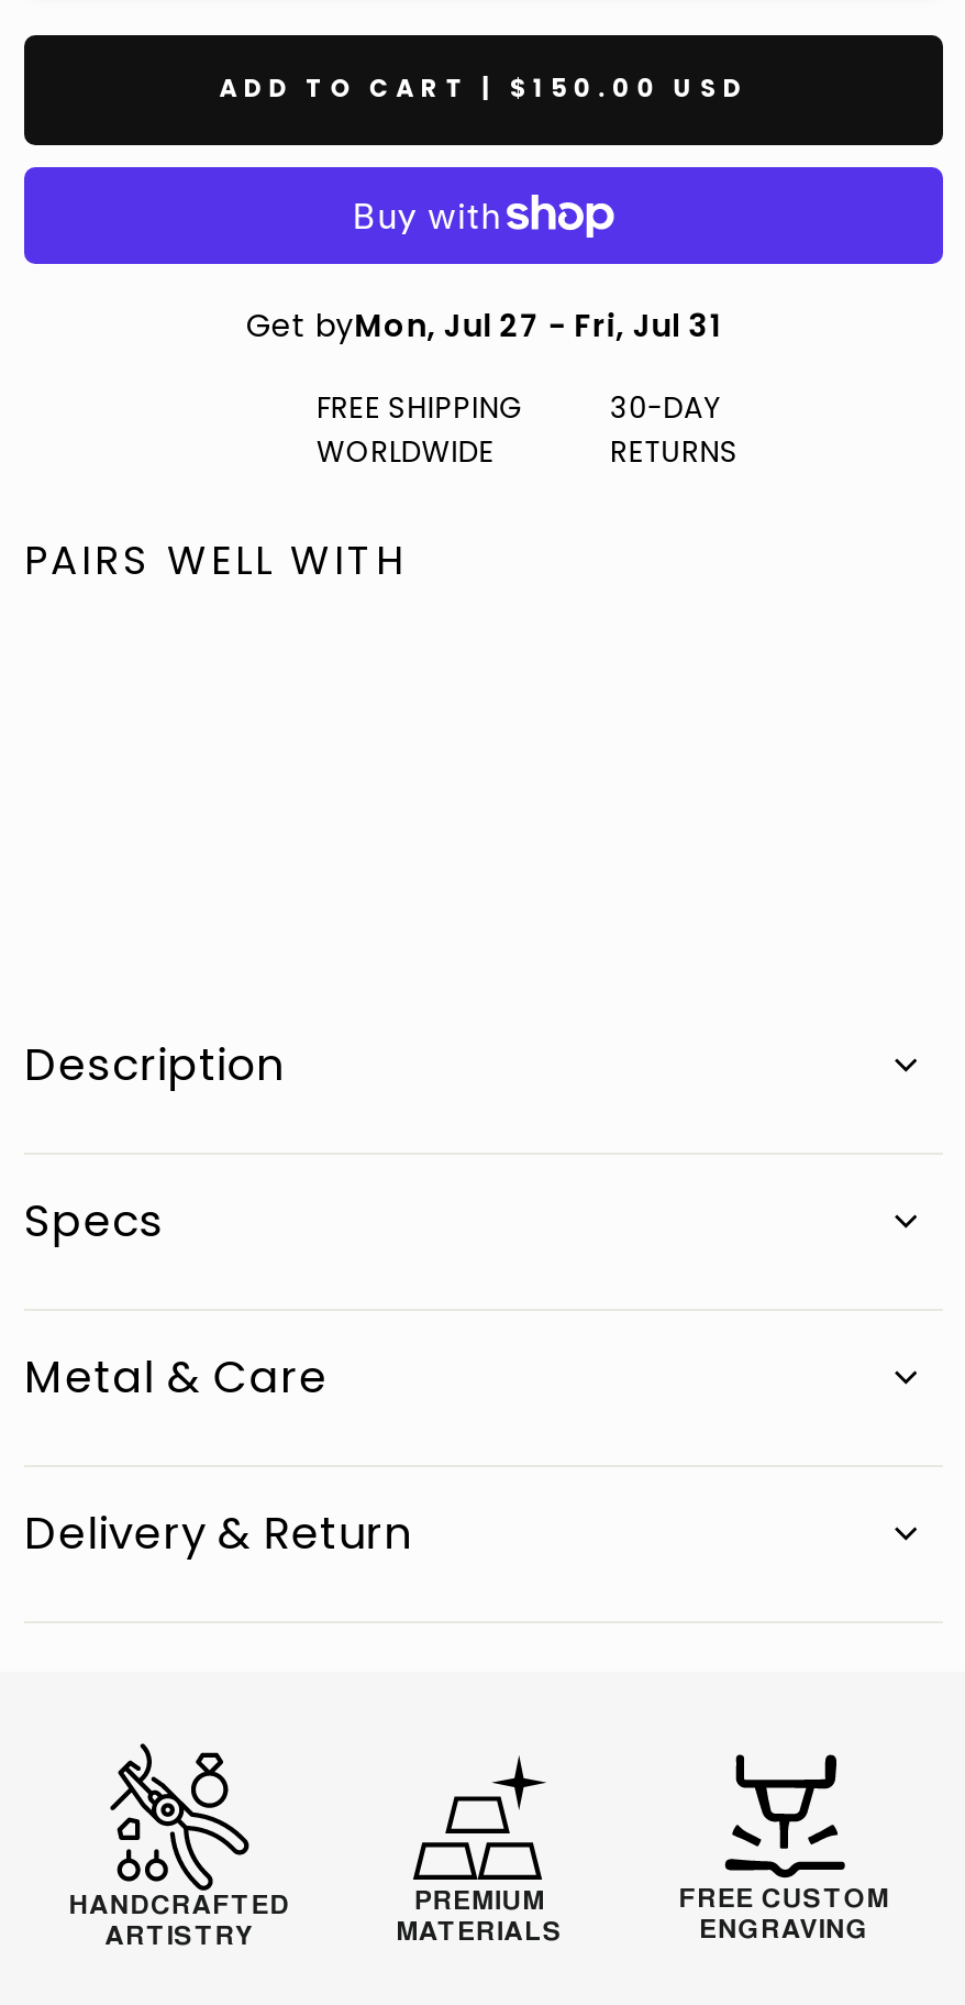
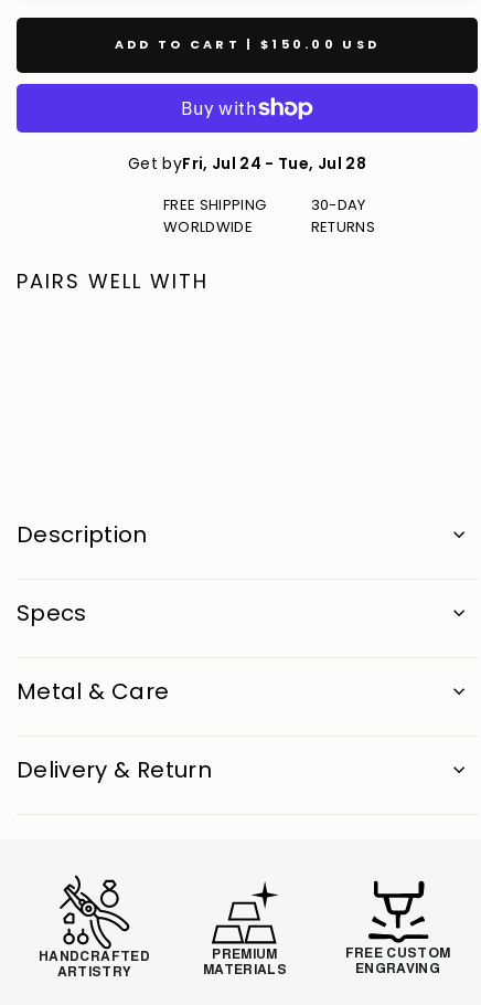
[246,303,721,347] Get byMon, Jul 27 - Fri, Jul 31 -> [128,152,366,174] Get byFri, Jul 24 - Tue, Jul 28

